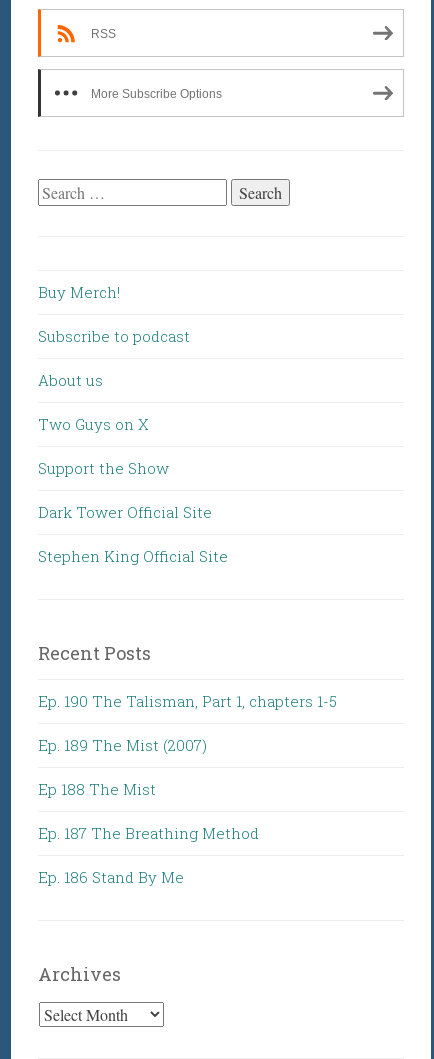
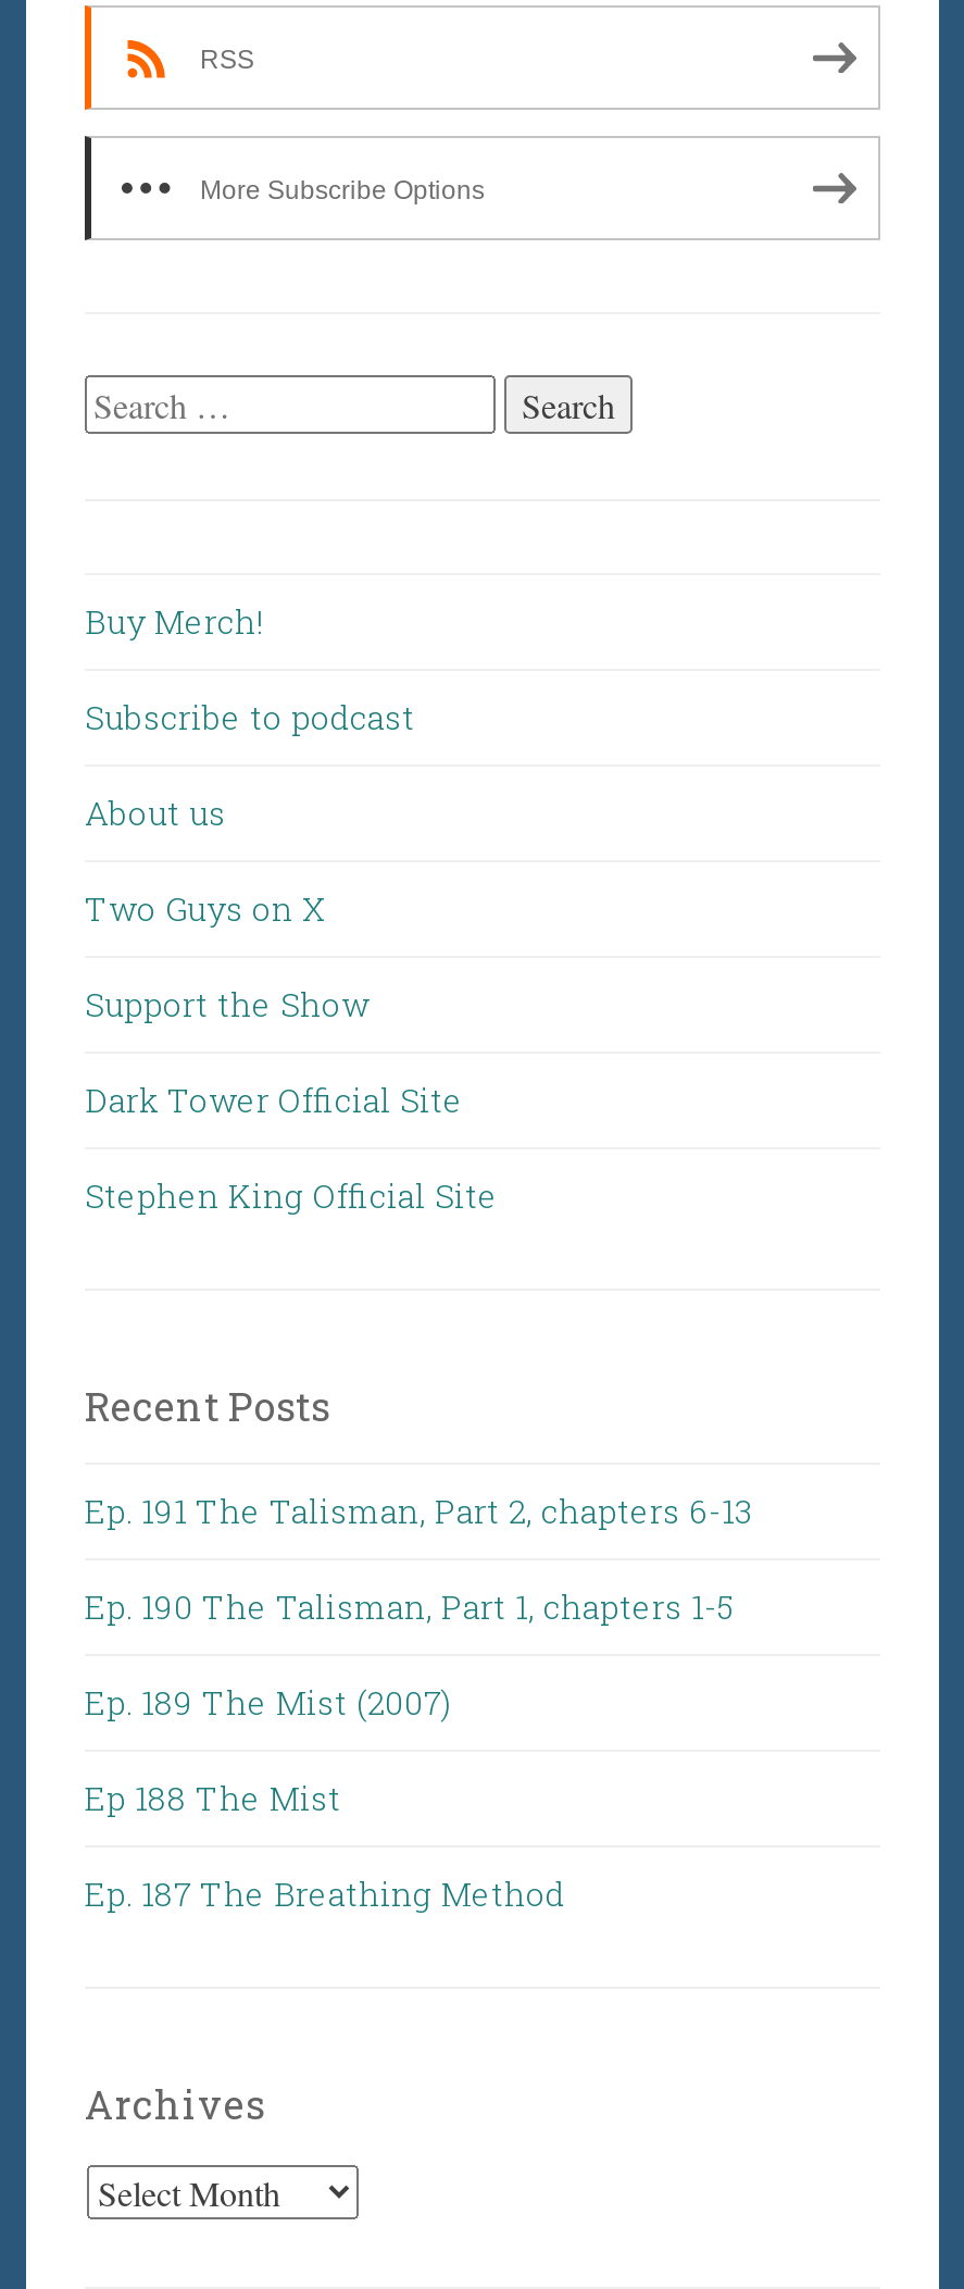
none -> [85,1490,752,1533] Ep. 191 The Talisman, Part 2, chapters 6-13
moved [38,691,337,843] -> [85,1585,735,1916]: Ep. 190 The Talisman, Part 1, chapters 1-5 | Ep. 189 The Mist (2007) | Ep 188 The Mist | Ep. 187 The Breathing Method
[38,867,184,887] Ep. 186 Stand By Me -> none

